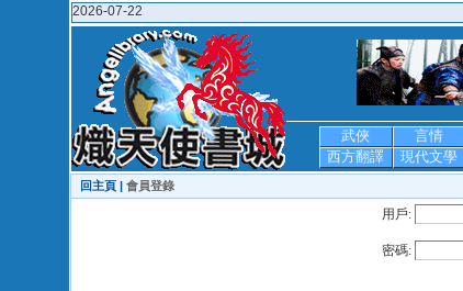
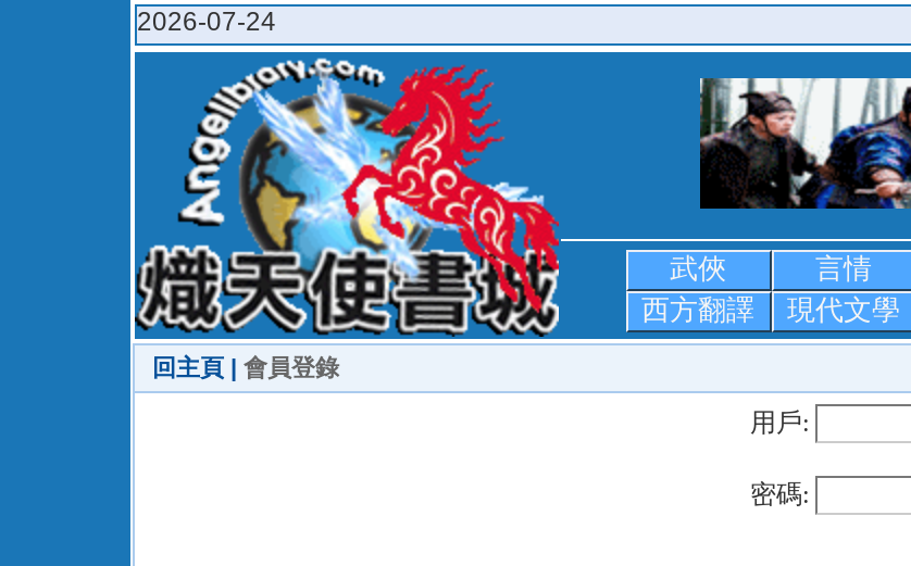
[72,3,143,19] 2026-07-22 -> [137,7,276,37] 2026-07-24

